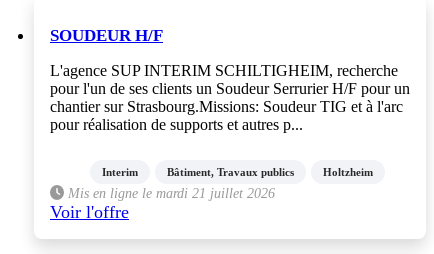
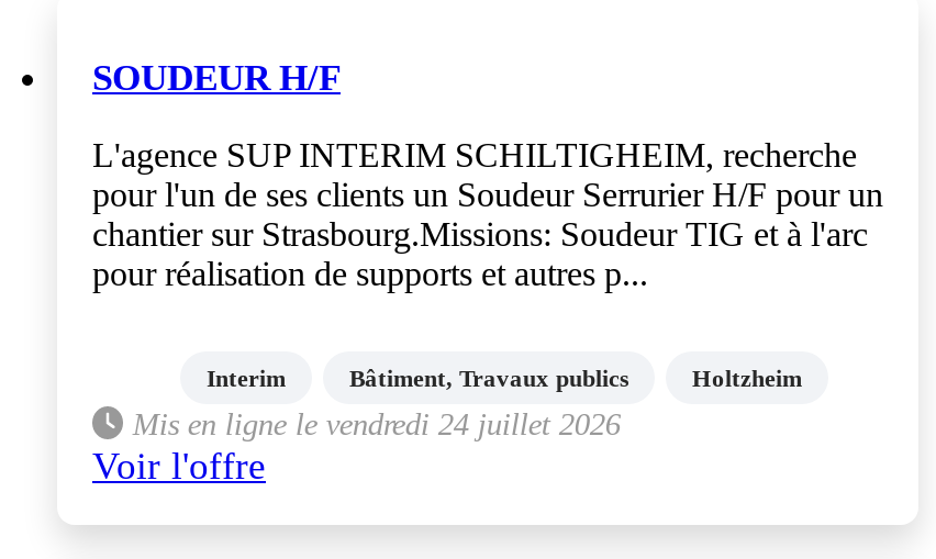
[64,185,275,201] Mis en ligne le mardi 21 juillet 2026 -> [124,406,620,441] Mis en ligne le vendredi 24 juillet 2026

